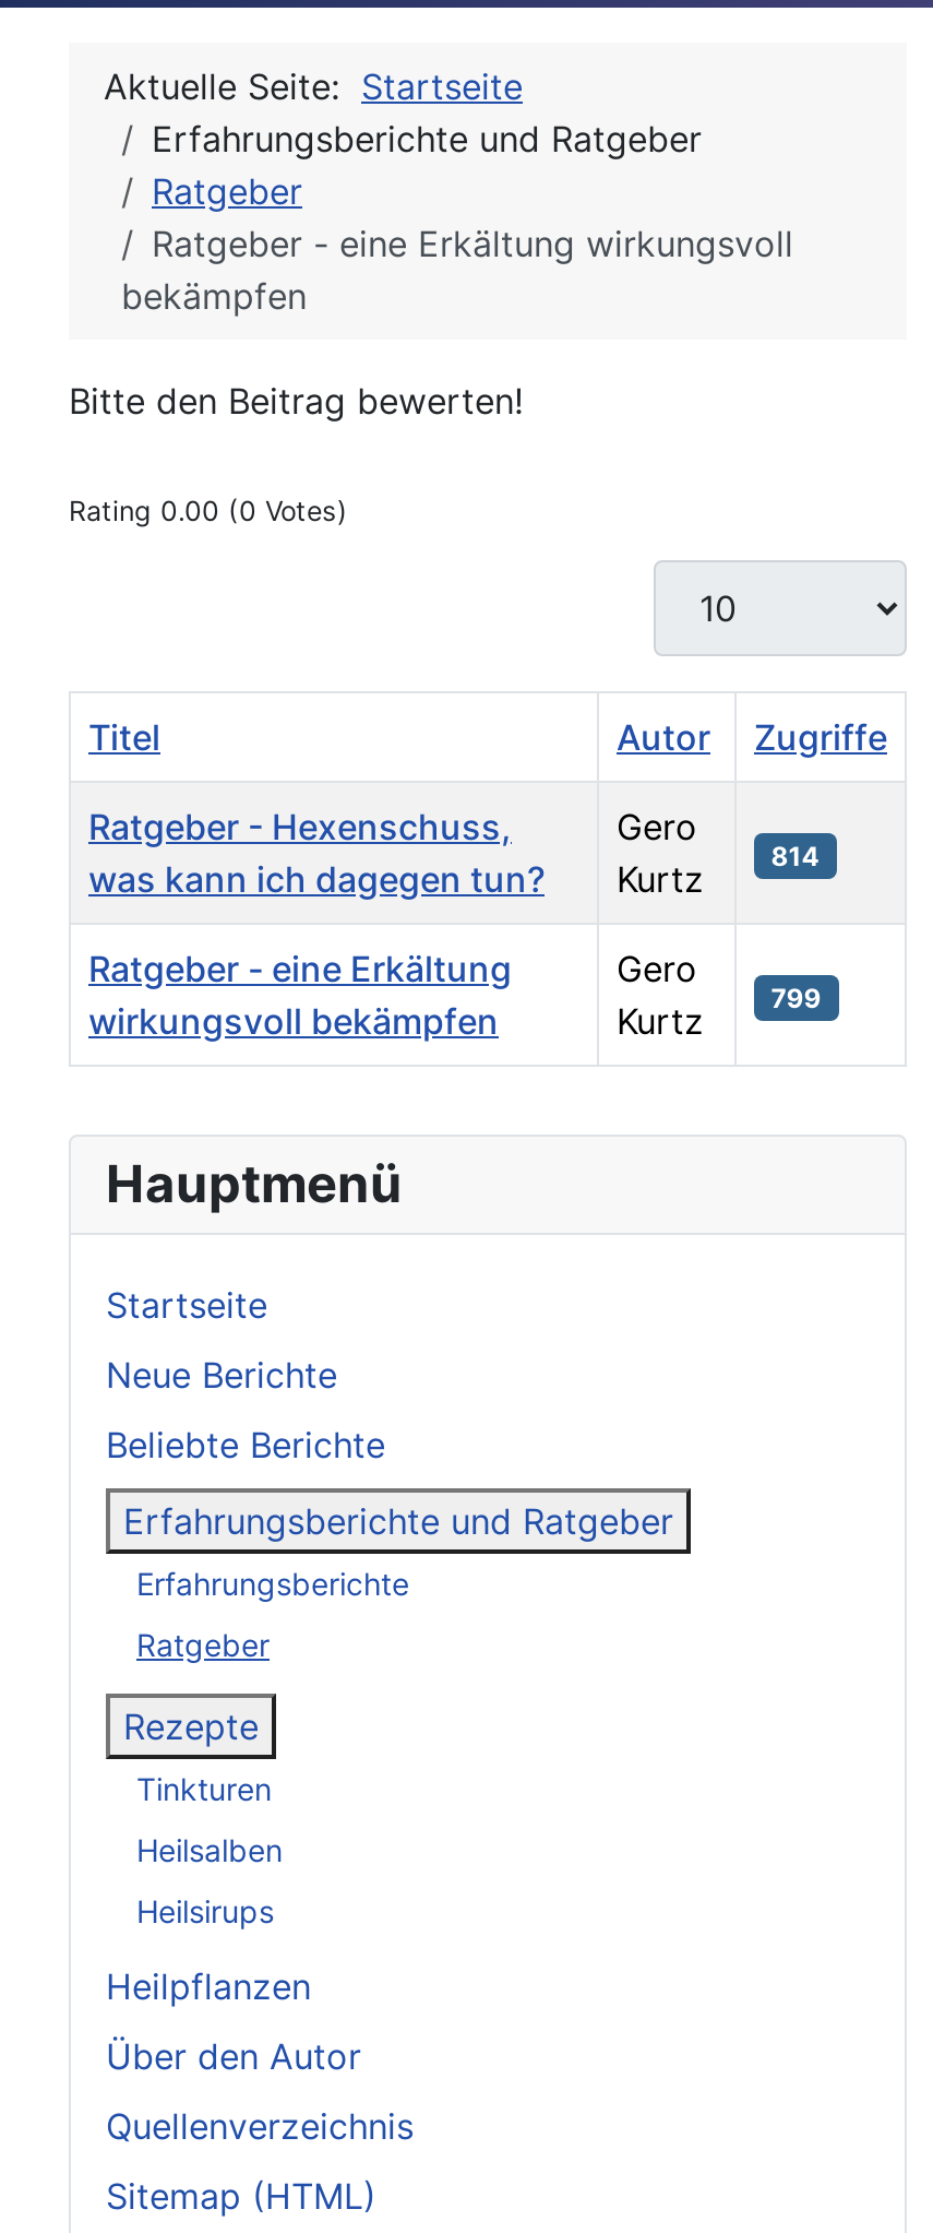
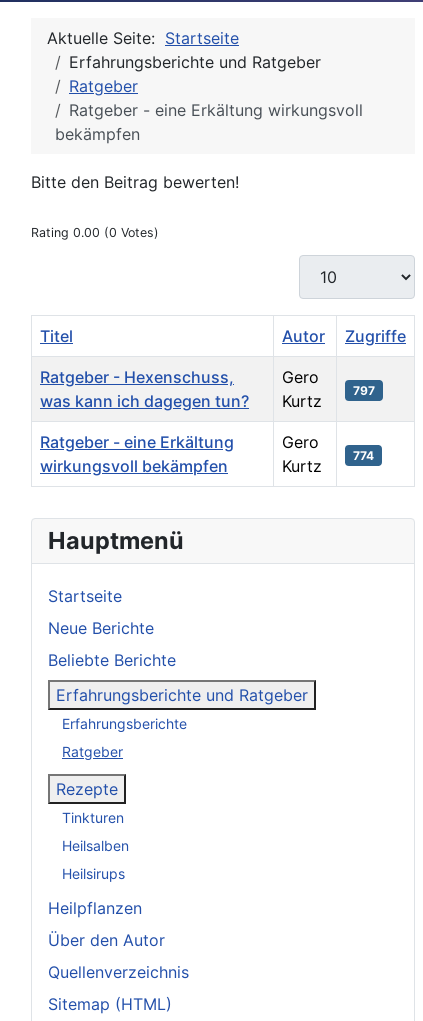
[771,839,819,871] 814 -> [353,382,375,397] 797
[771,981,821,1013] 799 -> [353,447,374,462] 774

